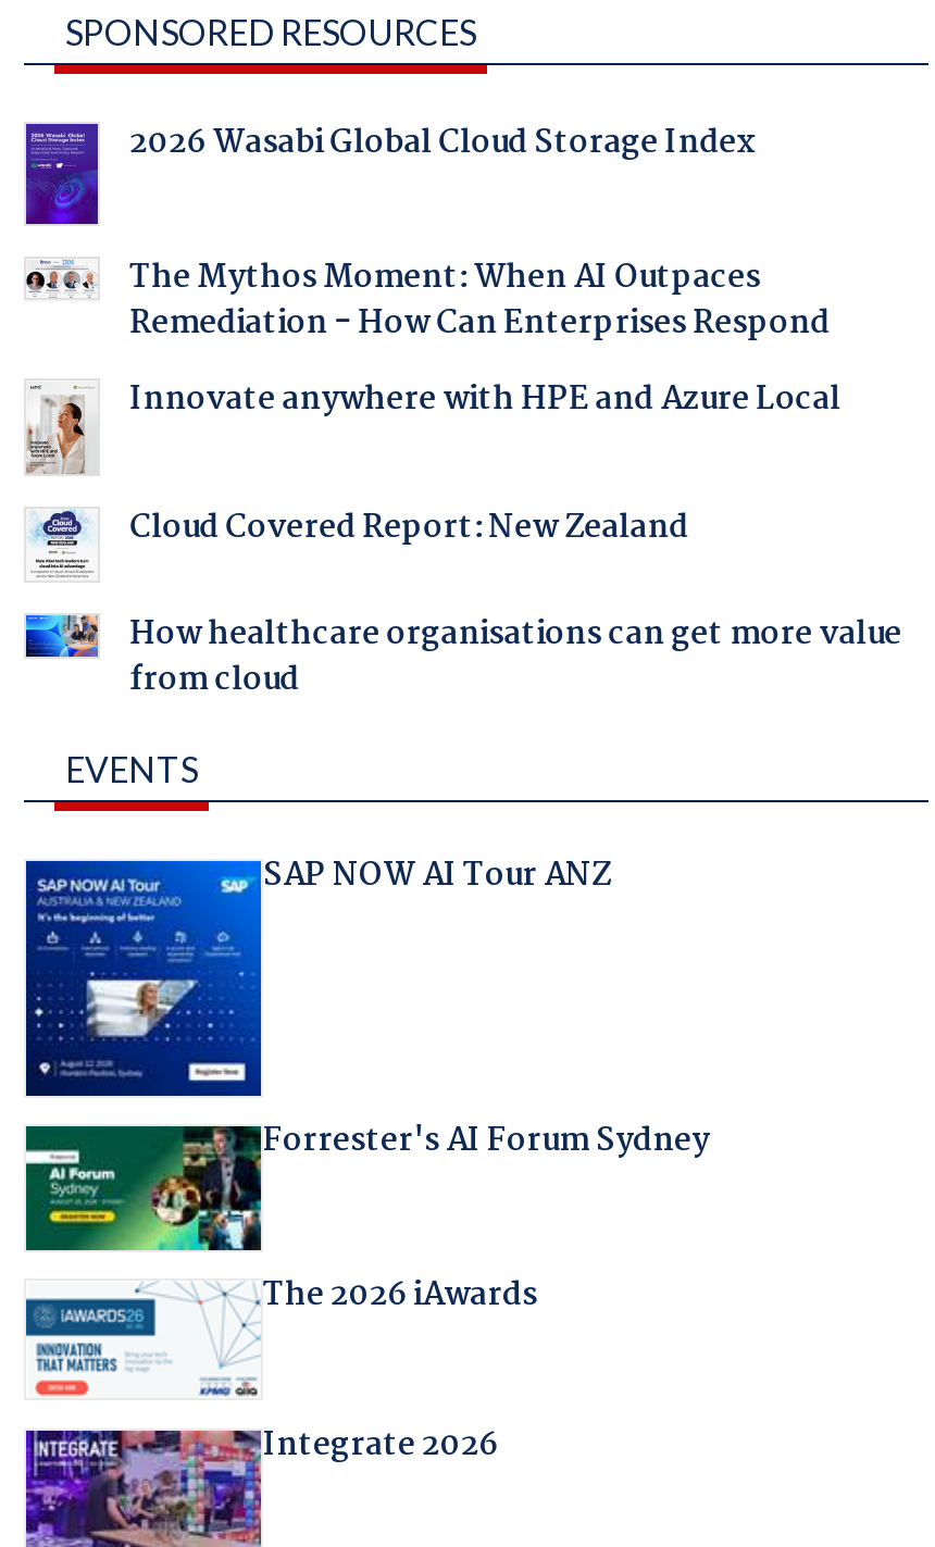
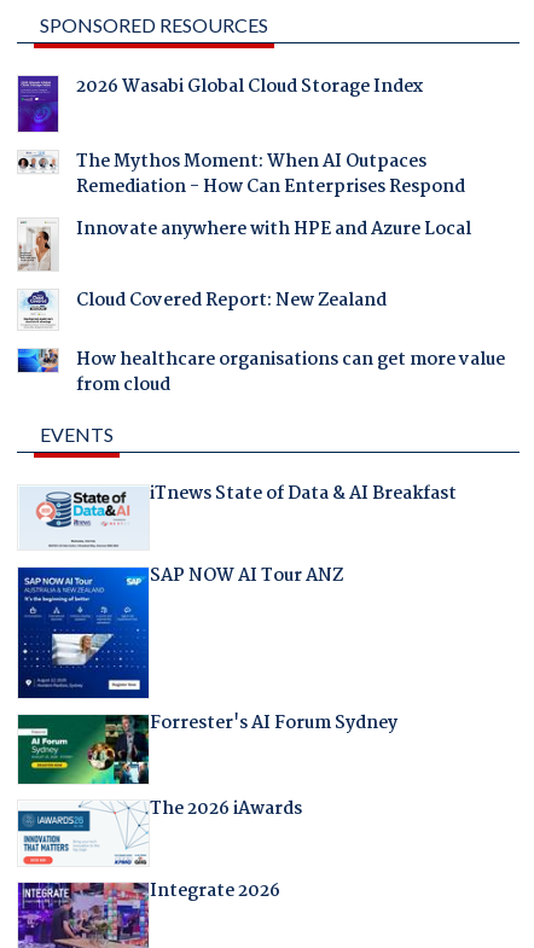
none -> [21,480,457,548] [image] | iTnews State of Data & AI Breakfast

